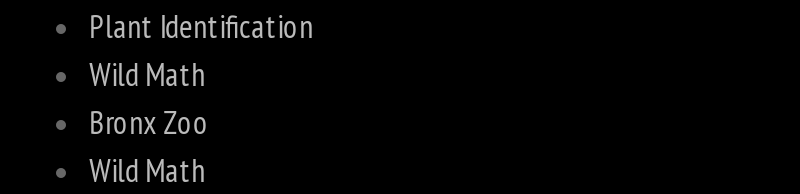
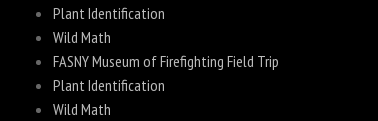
[89,102,209,142] Bronx Zoo -> [53,51,279,95] FASNY Museum of Firefighting Field Trip | Plant Identification

